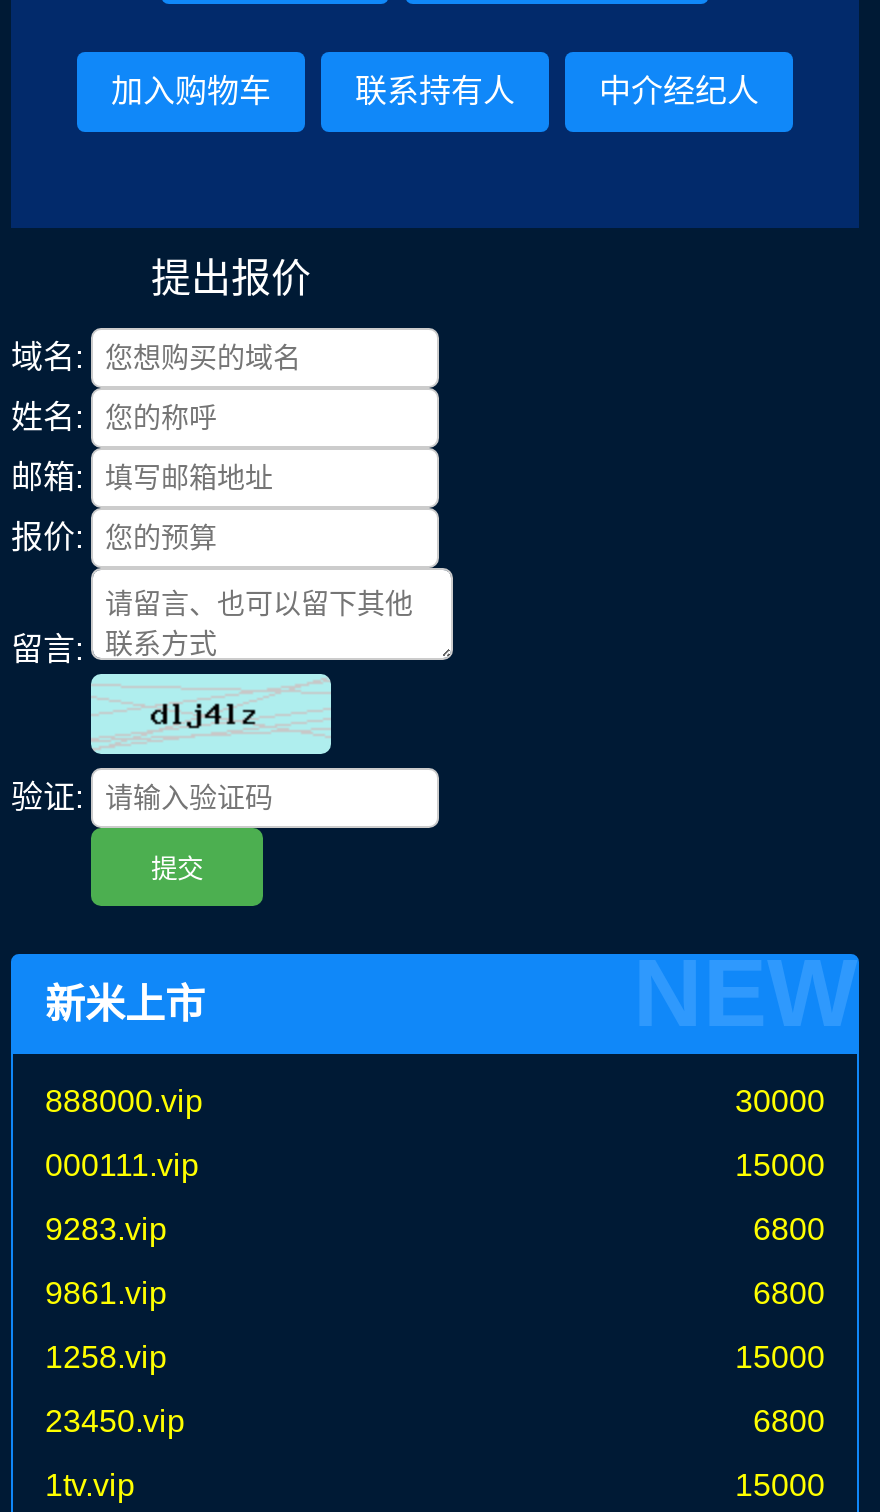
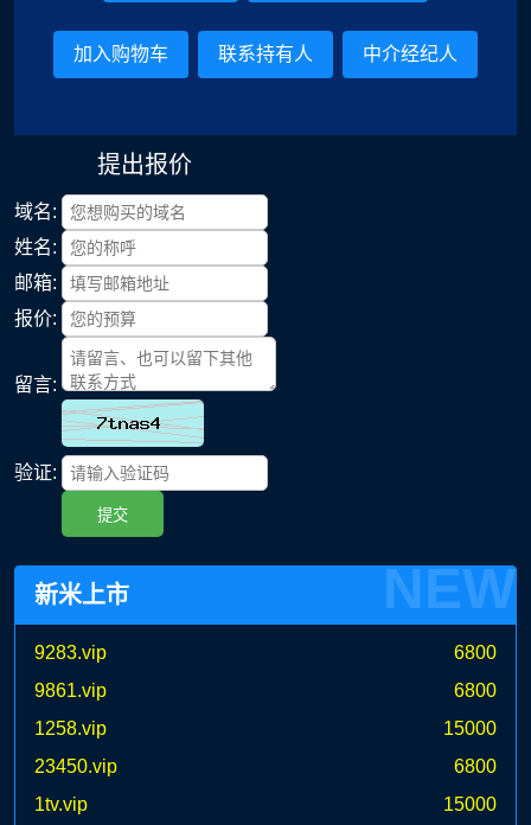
[45,1084,825,1182] 888000.vip | 30000 | 000111.vip | 15000 -> none

